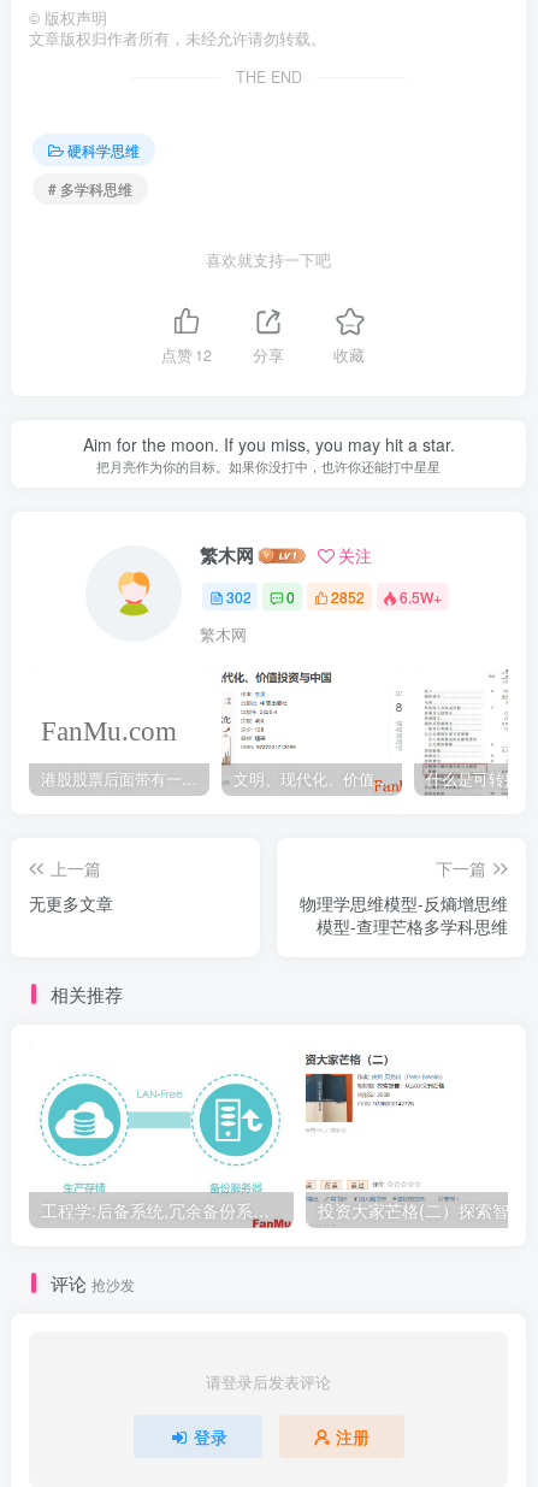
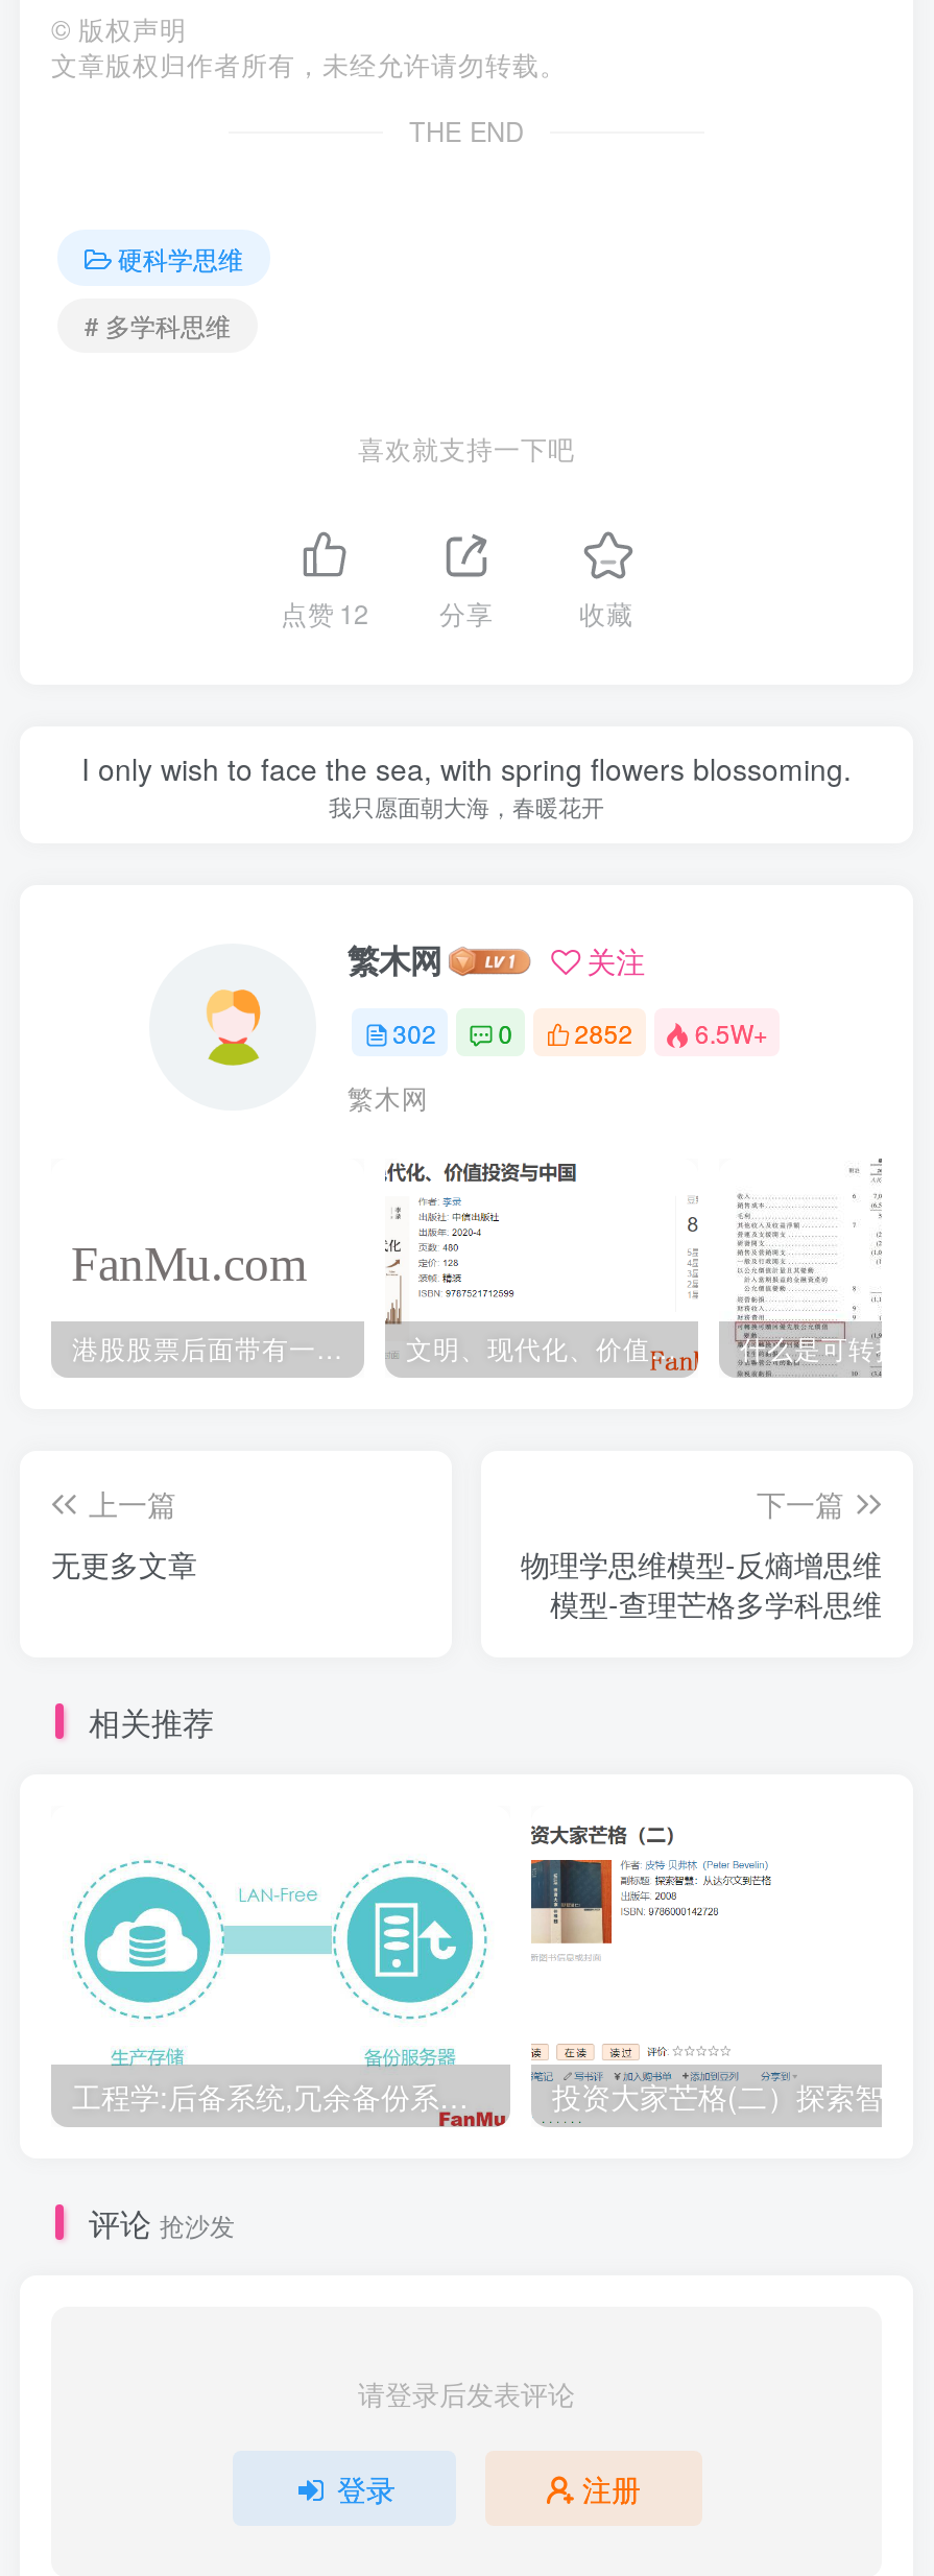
[82,432,454,476] Aim for the moon. If you miss, you may hit a star. | 把月亮作为你的目标。如果你没打中，也许你还能打中星星 -> [81,748,852,823] I only wish to face the sea, with spring flowers blossoming. | 我只愿面朝大海，春暖花开

